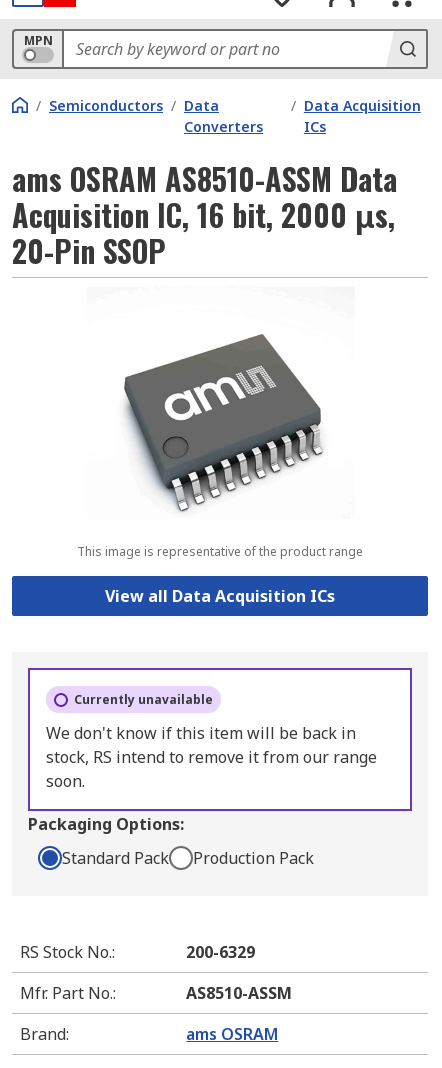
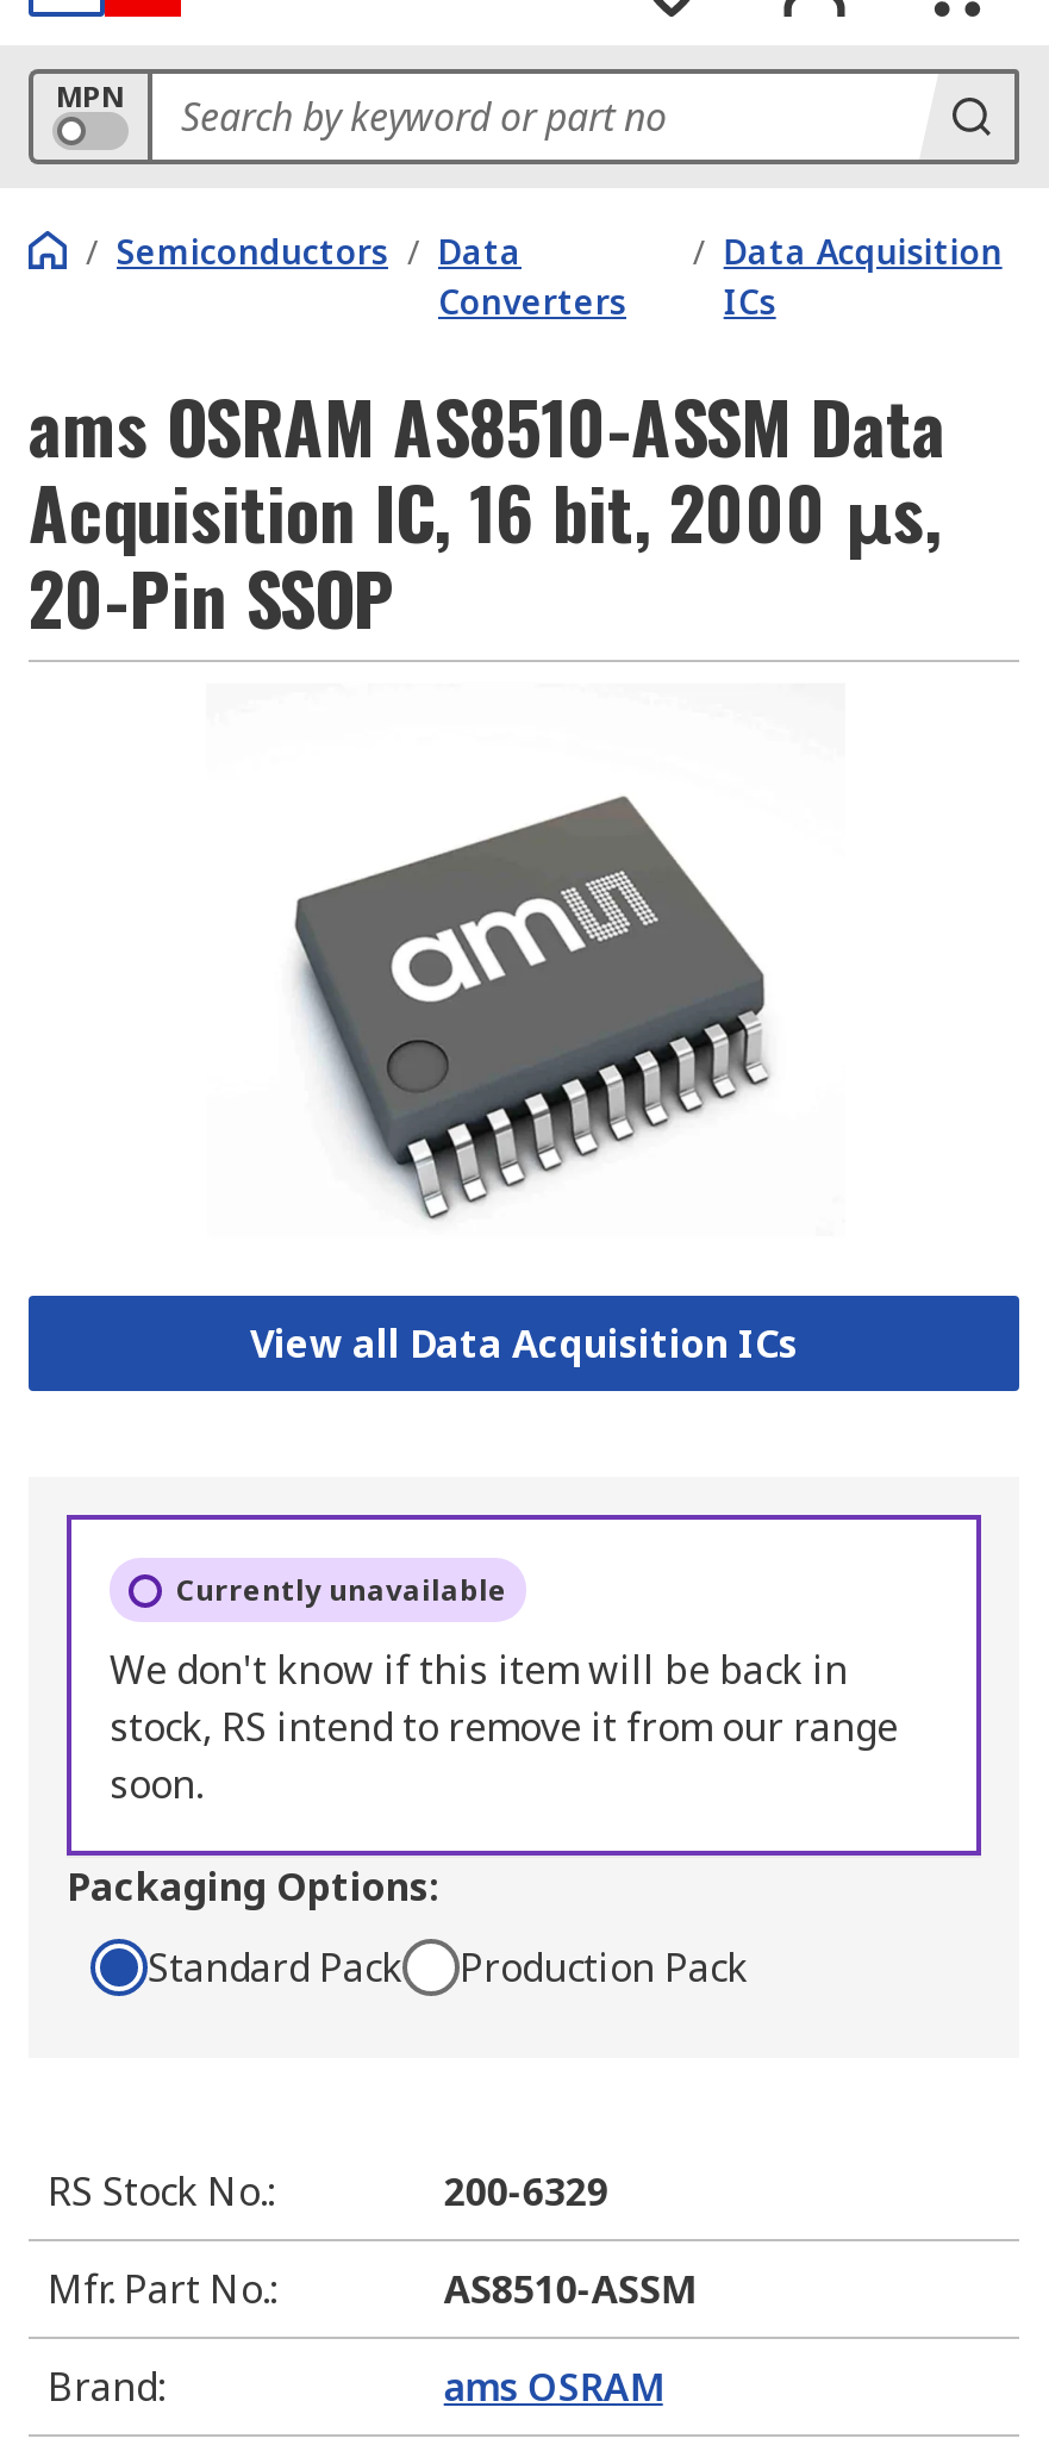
[77,543,363,560] This image is representative of the product range -> none

